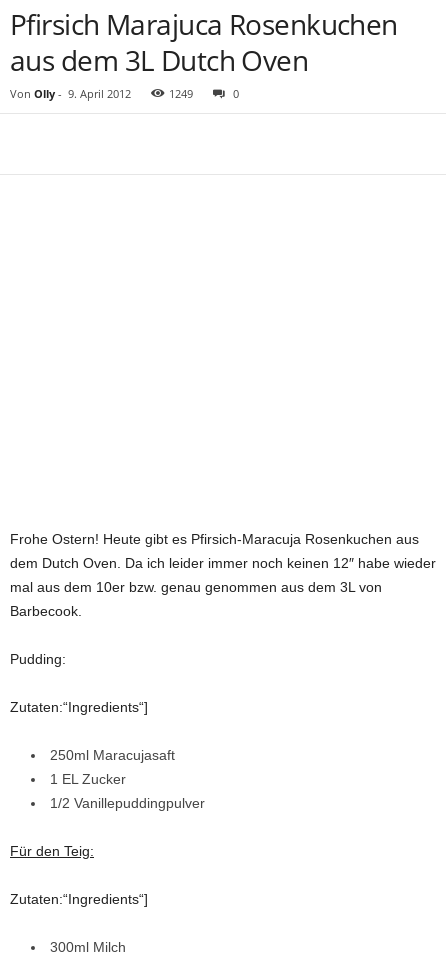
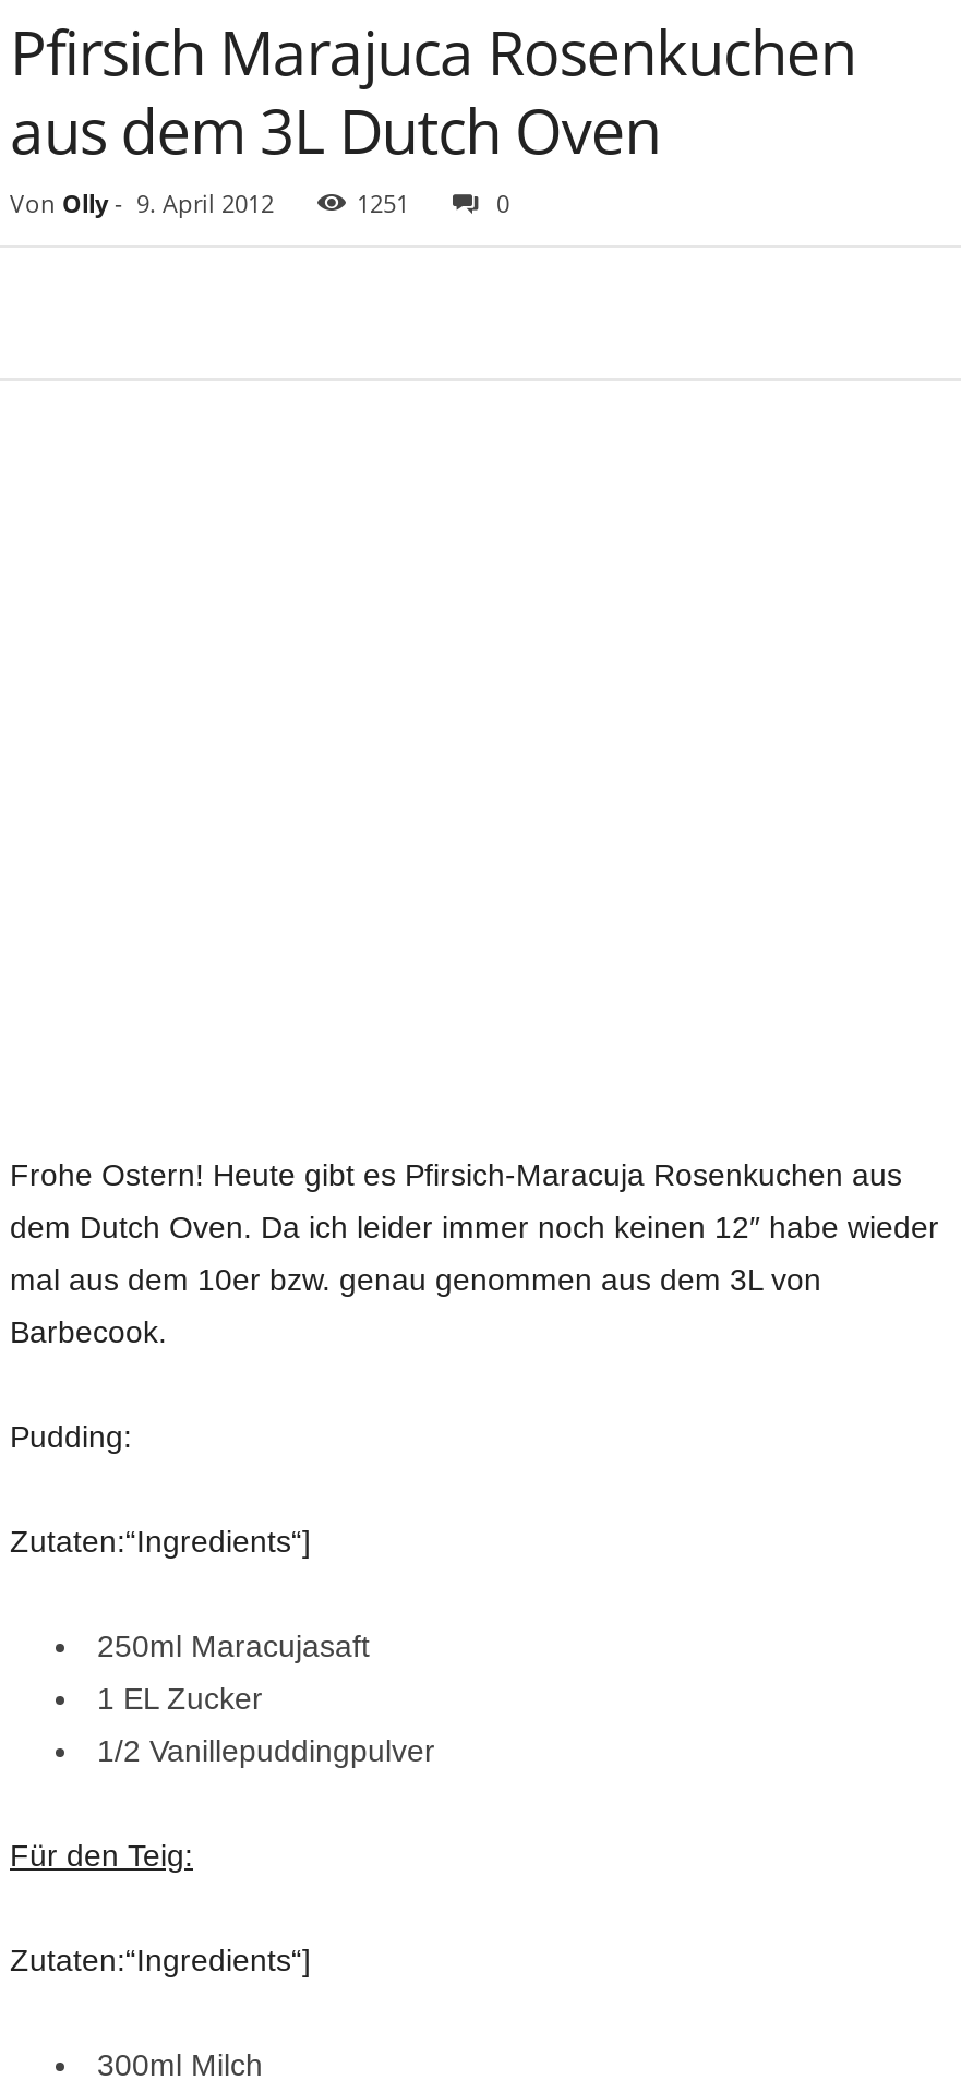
[169,86,193,101] 1249 -> [357,187,409,219] 1251

